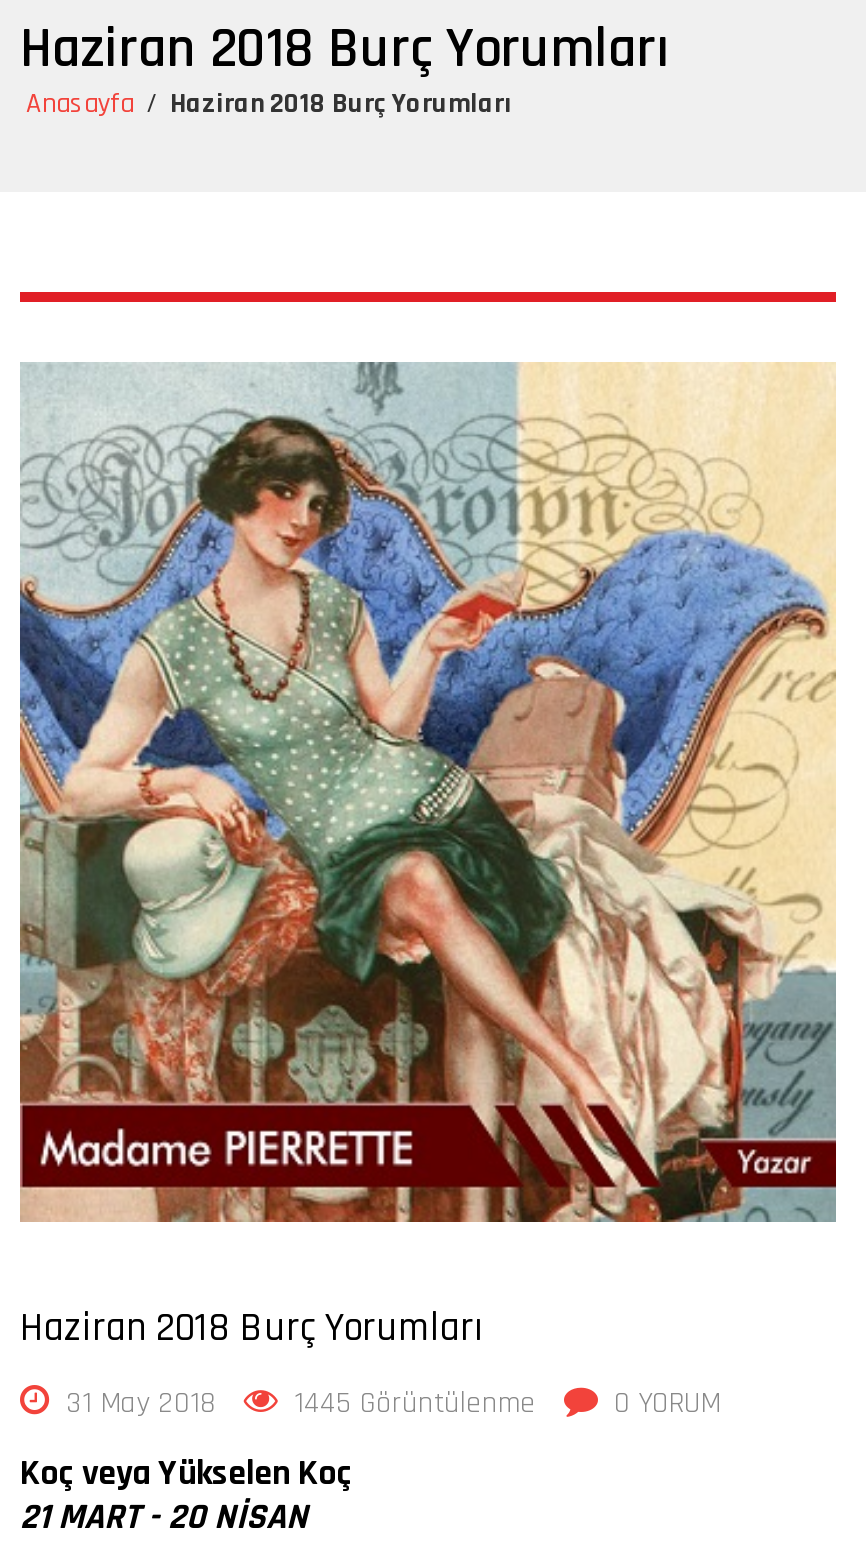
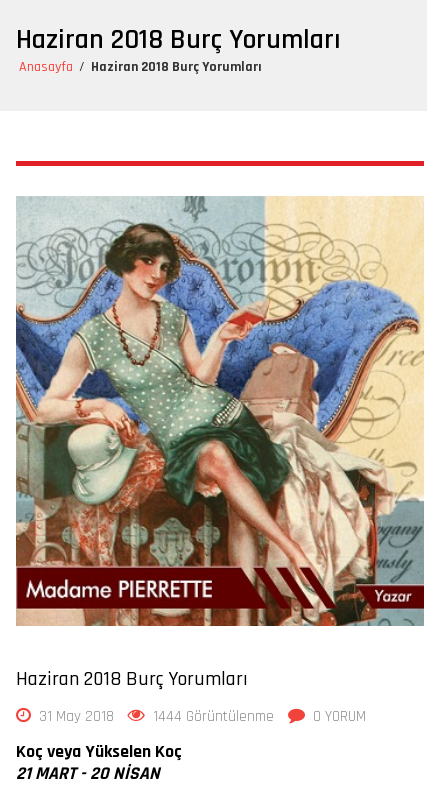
[294,1385,536,1423] 1445 Görüntülenme -> [153,707,274,726] 1444 Görüntülenme

